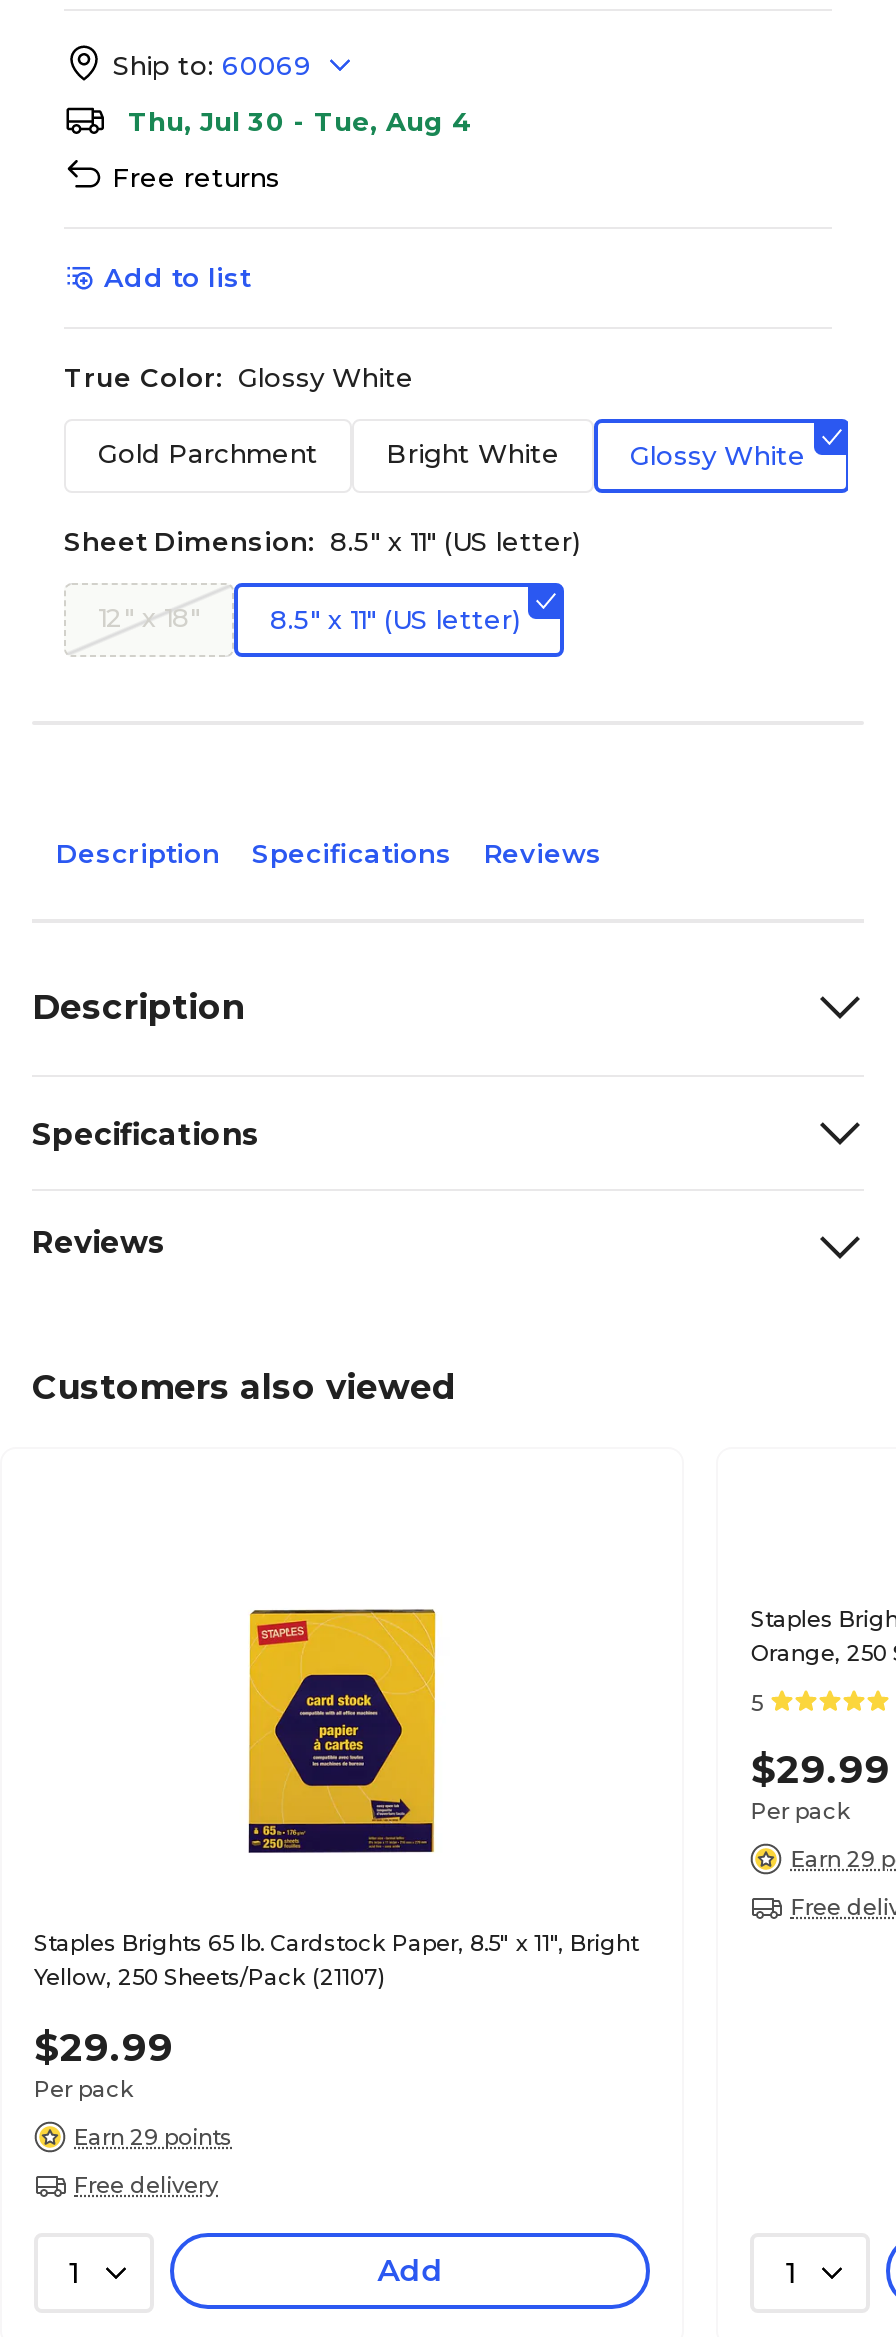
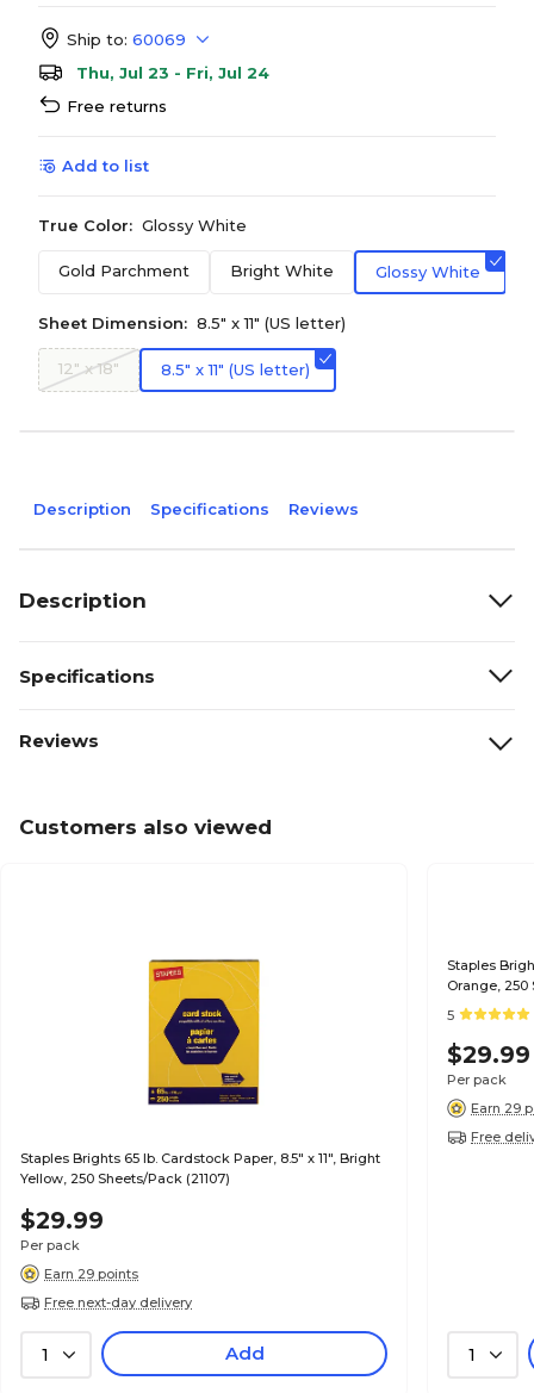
[128,105,472,137] Thu, Jul 30 - Tue, Aug 4 -> [76,63,269,82] Thu, Jul 23 - Fri, Jul 24
[74,2170,218,2198] Free delivery -> [44,1293,192,1310] Free next-day delivery

